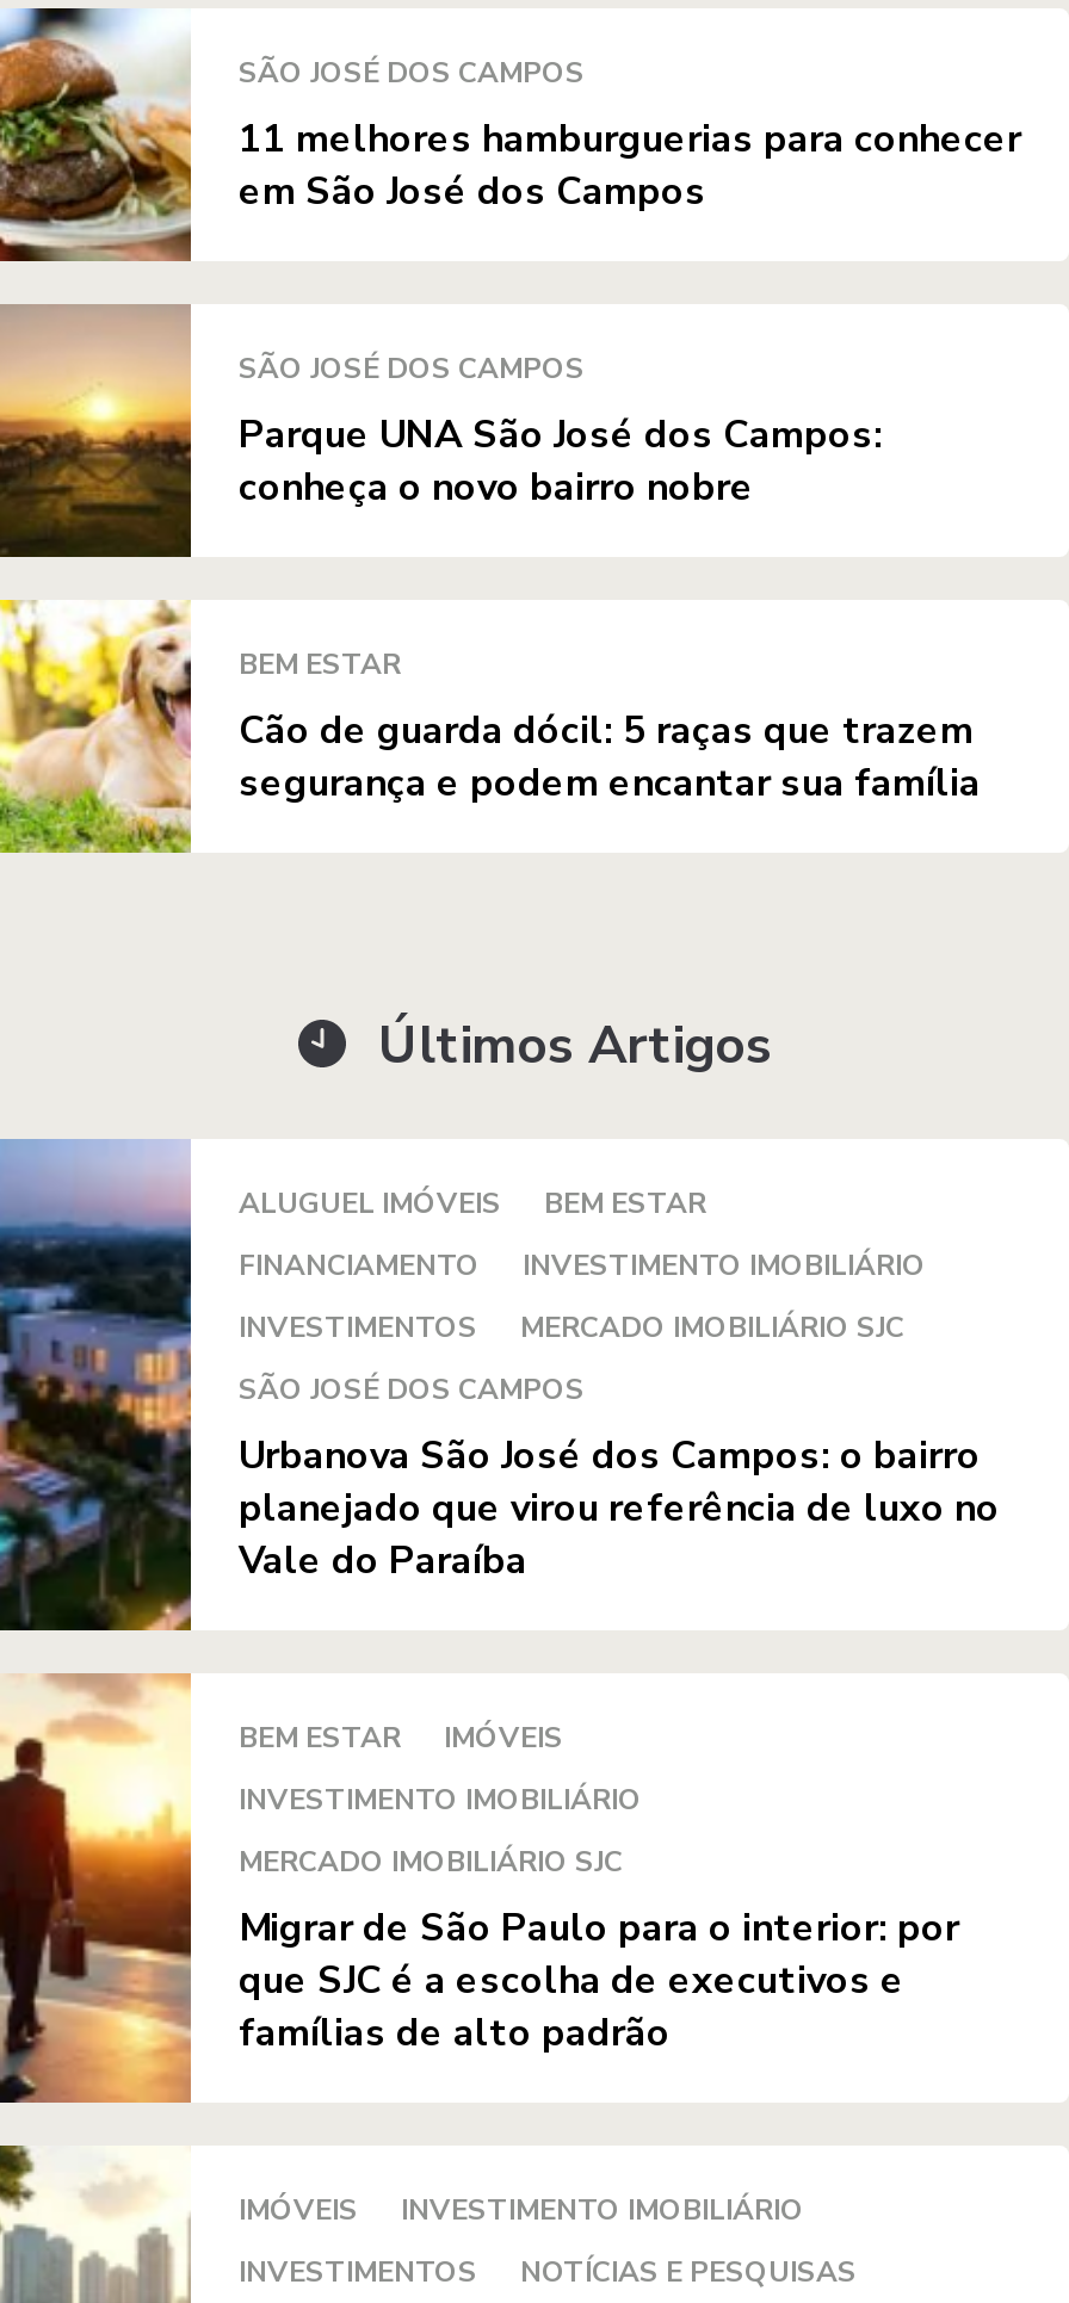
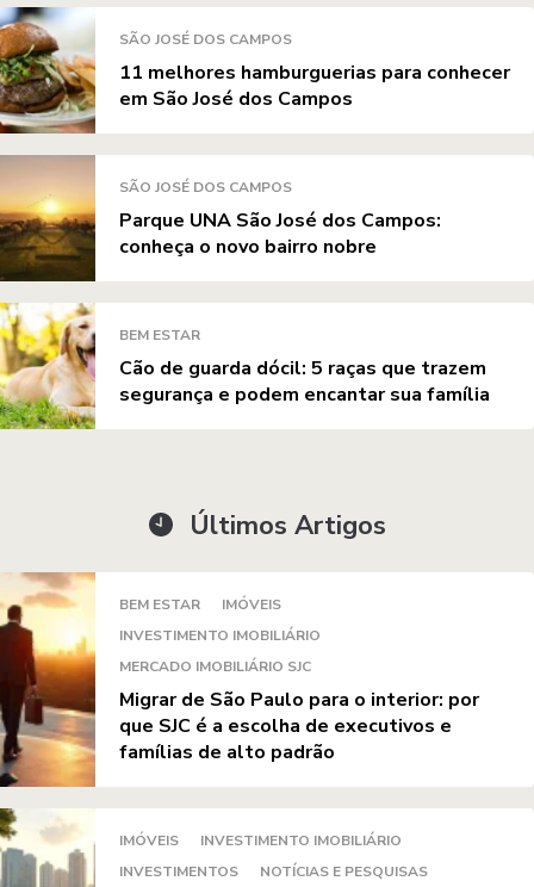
[7,1137,1000,1633] [image] | ALUGUEL IMÓVEIS | BEM ESTAR | FINANCIAMENTO | INVESTIMENTO IMOBILIÁRIO | INVESTIMENTOS | MERCADO IMOBILIÁRIO SJC | SÃO JOSÉ DOS CAMPOS | Urbanova São José dos Campos: o bairro | planejado que virou referência de luxo no | Vale do Paraíba -> none

